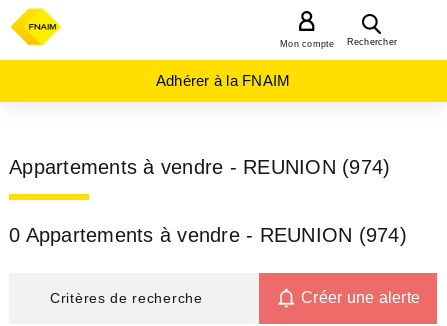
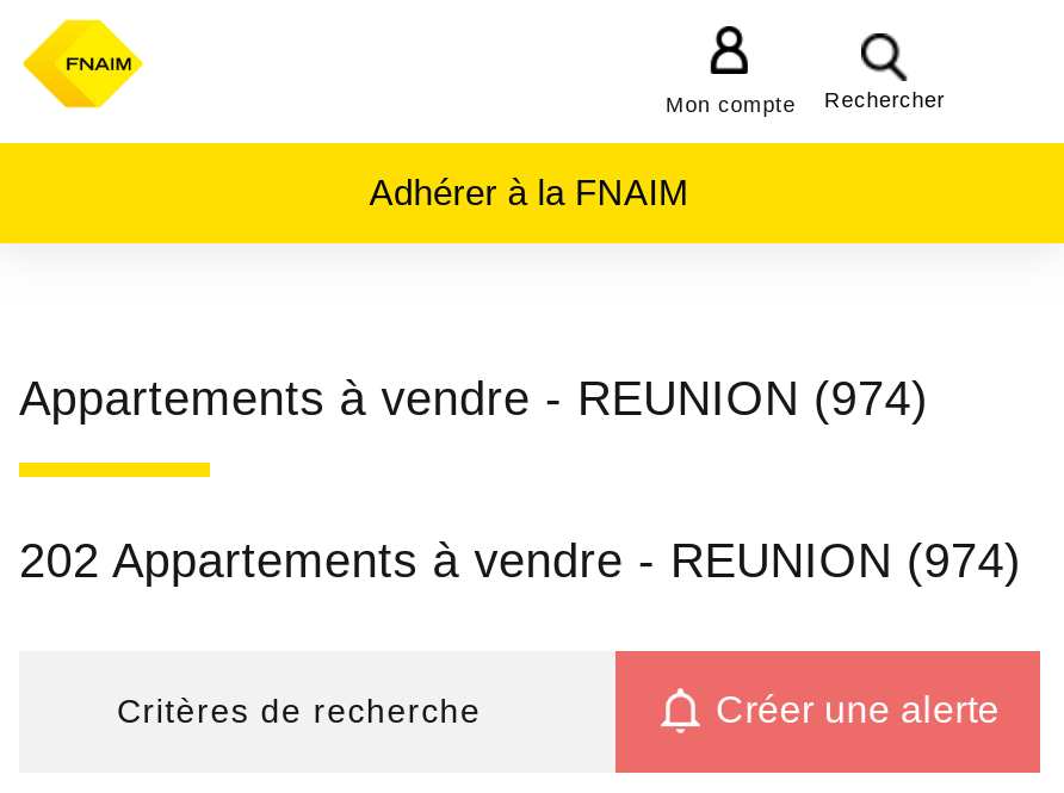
[9,224,407,246] 0 Appartements à vendre - REUNION (974) -> [19,534,1022,587] 202 Appartements à vendre - REUNION (974)

